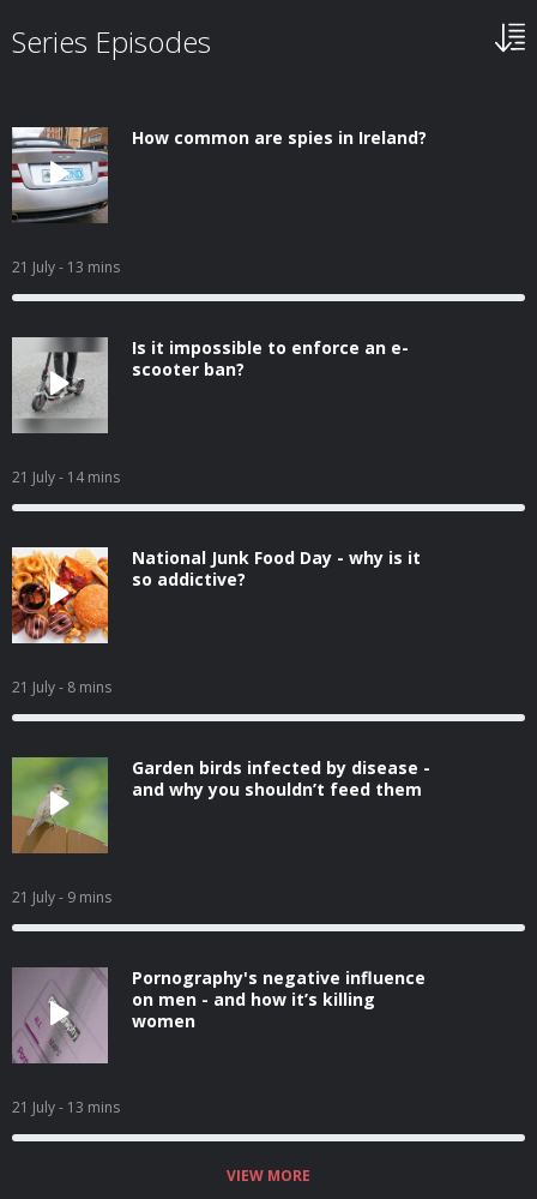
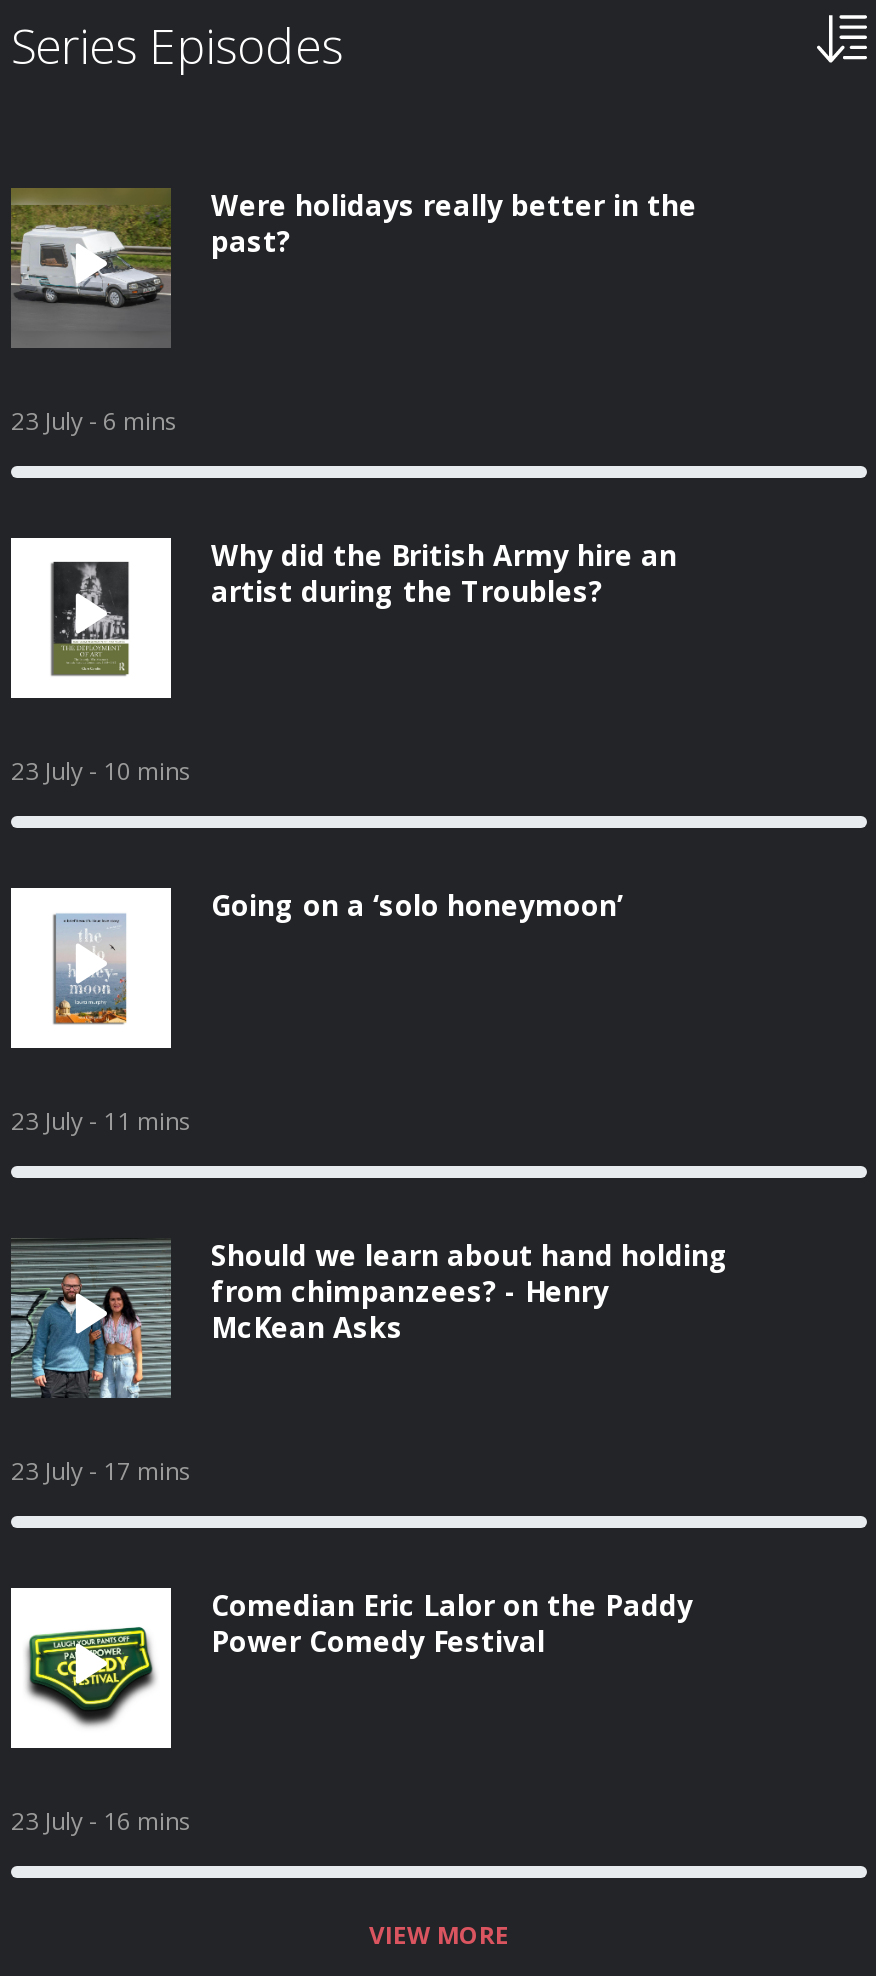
[11,126,427,223] [image] | How common are spies in Ireland? -> [11,186,697,348] [image] | Were holidays really better in the | past?
[12,257,120,277] 21 July - 13 mins -> [11,404,177,438] 23 July - 6 mins
[12,336,409,434] [image] | Is it impossible to enforce an e- | scooter ban? -> [13,536,677,698] [image] | Why did the British Army hire an | artist during the Troubles?
[12,467,120,487] 21 July - 14 mins -> [11,754,191,788] 23 July - 10 mins
[11,546,421,645] [image] | National Junk Food Day - why is it | so addictive? -> [9,886,623,1050] [image] | Going on a ‘solo honeymoon’
[12,677,111,697] 21 July - 8 mins -> [11,1104,191,1138] 23 July - 11 mins
[11,756,430,855] [image] | Garden birds infected by disease - | and why you shouldn’t feed them -> [9,1236,729,1400] [image] | Should we learn about hand holding | from chimpanzees? - Henry | McKean Asks
[12,887,111,907] 21 July - 9 mins -> [11,1454,191,1488] 23 July - 17 mins
[13,966,426,1065] [image] | Pornography's negative influence | on men - and how it’s killing | women -> [11,1586,693,1750] [image] | Comedian Eric Lalor on the Paddy | Power Comedy Festival
[12,1097,120,1117] 21 July - 13 mins -> [11,1804,191,1838] 23 July - 16 mins

